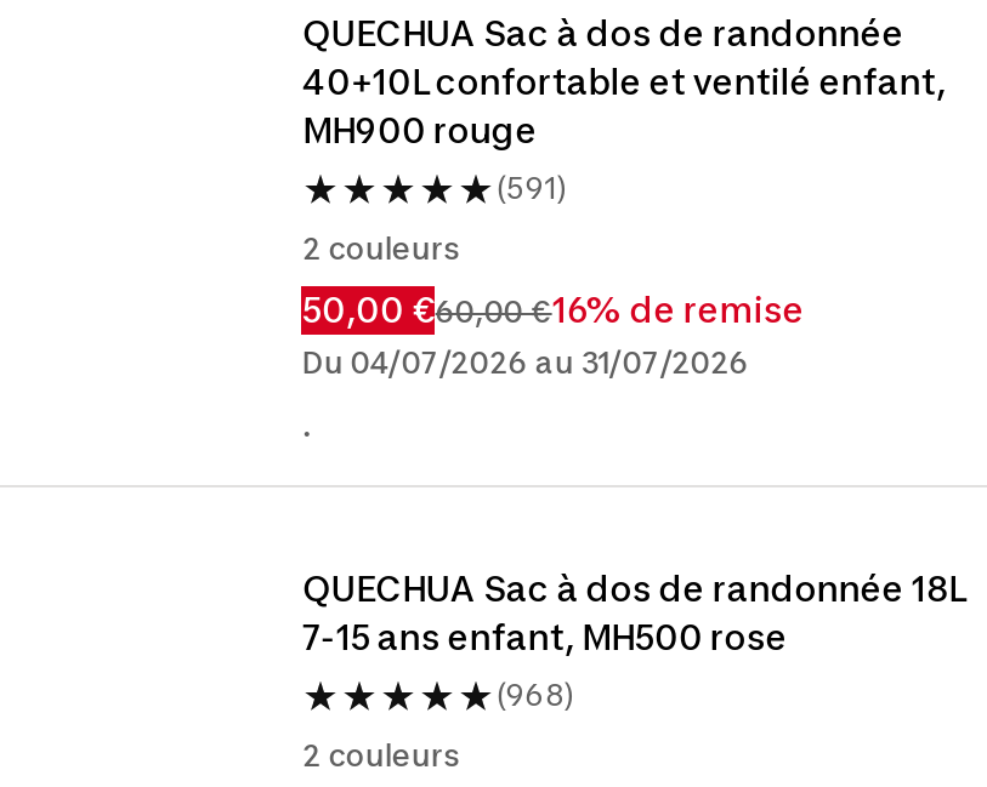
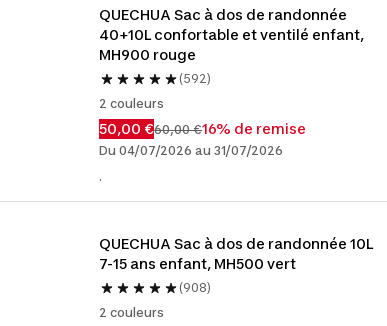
[496,170,566,206] (591) -> [179,71,211,86] (592)
[302,568,965,609] QUECHUA Sac à dos de randonnée 18L -> [99,235,373,252] QUECHUA Sac à dos de randonnée 10L
[302,616,787,657] 7-15 ans enfant, MH500 rose -> [99,255,296,272] 7-15 ans enfant, MH500 vert
[496,677,574,713] (968) -> [179,280,211,295] (908)

